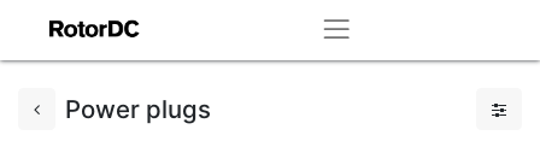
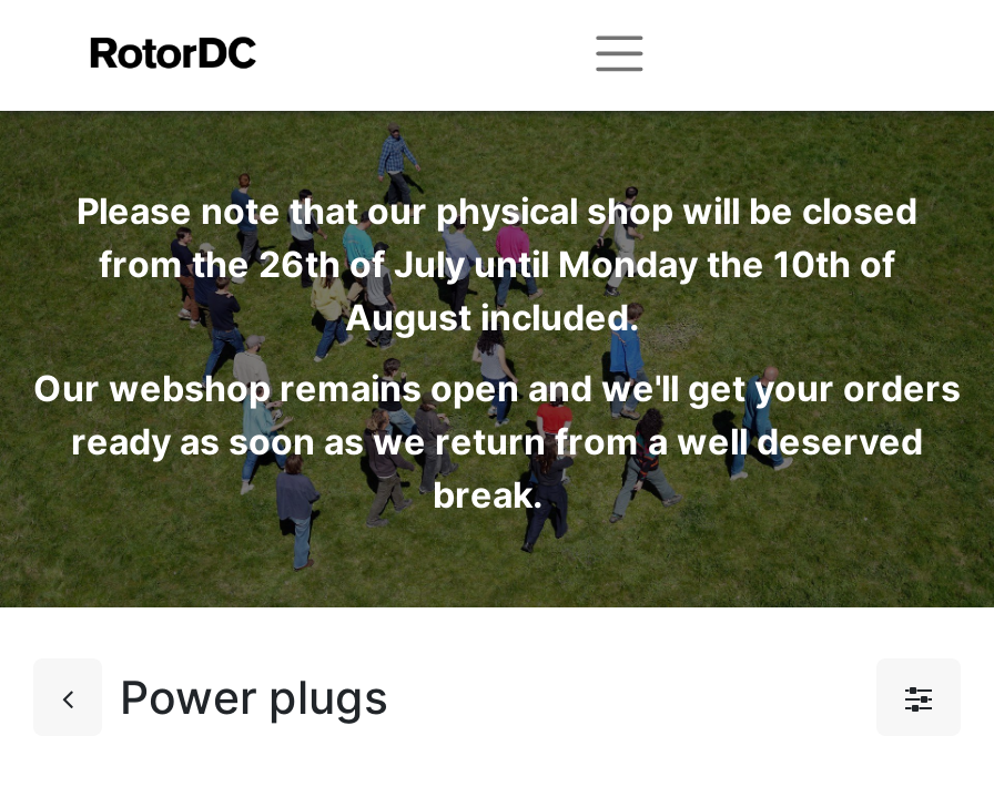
none -> [7,109,987,610] [image] | Please note that our physical shop will be closed | from the 26th of July until Monday the 10th of | August included. | Our webshop remains open and we'll get your orders | ready as soon as we return from a well deserved | break.

